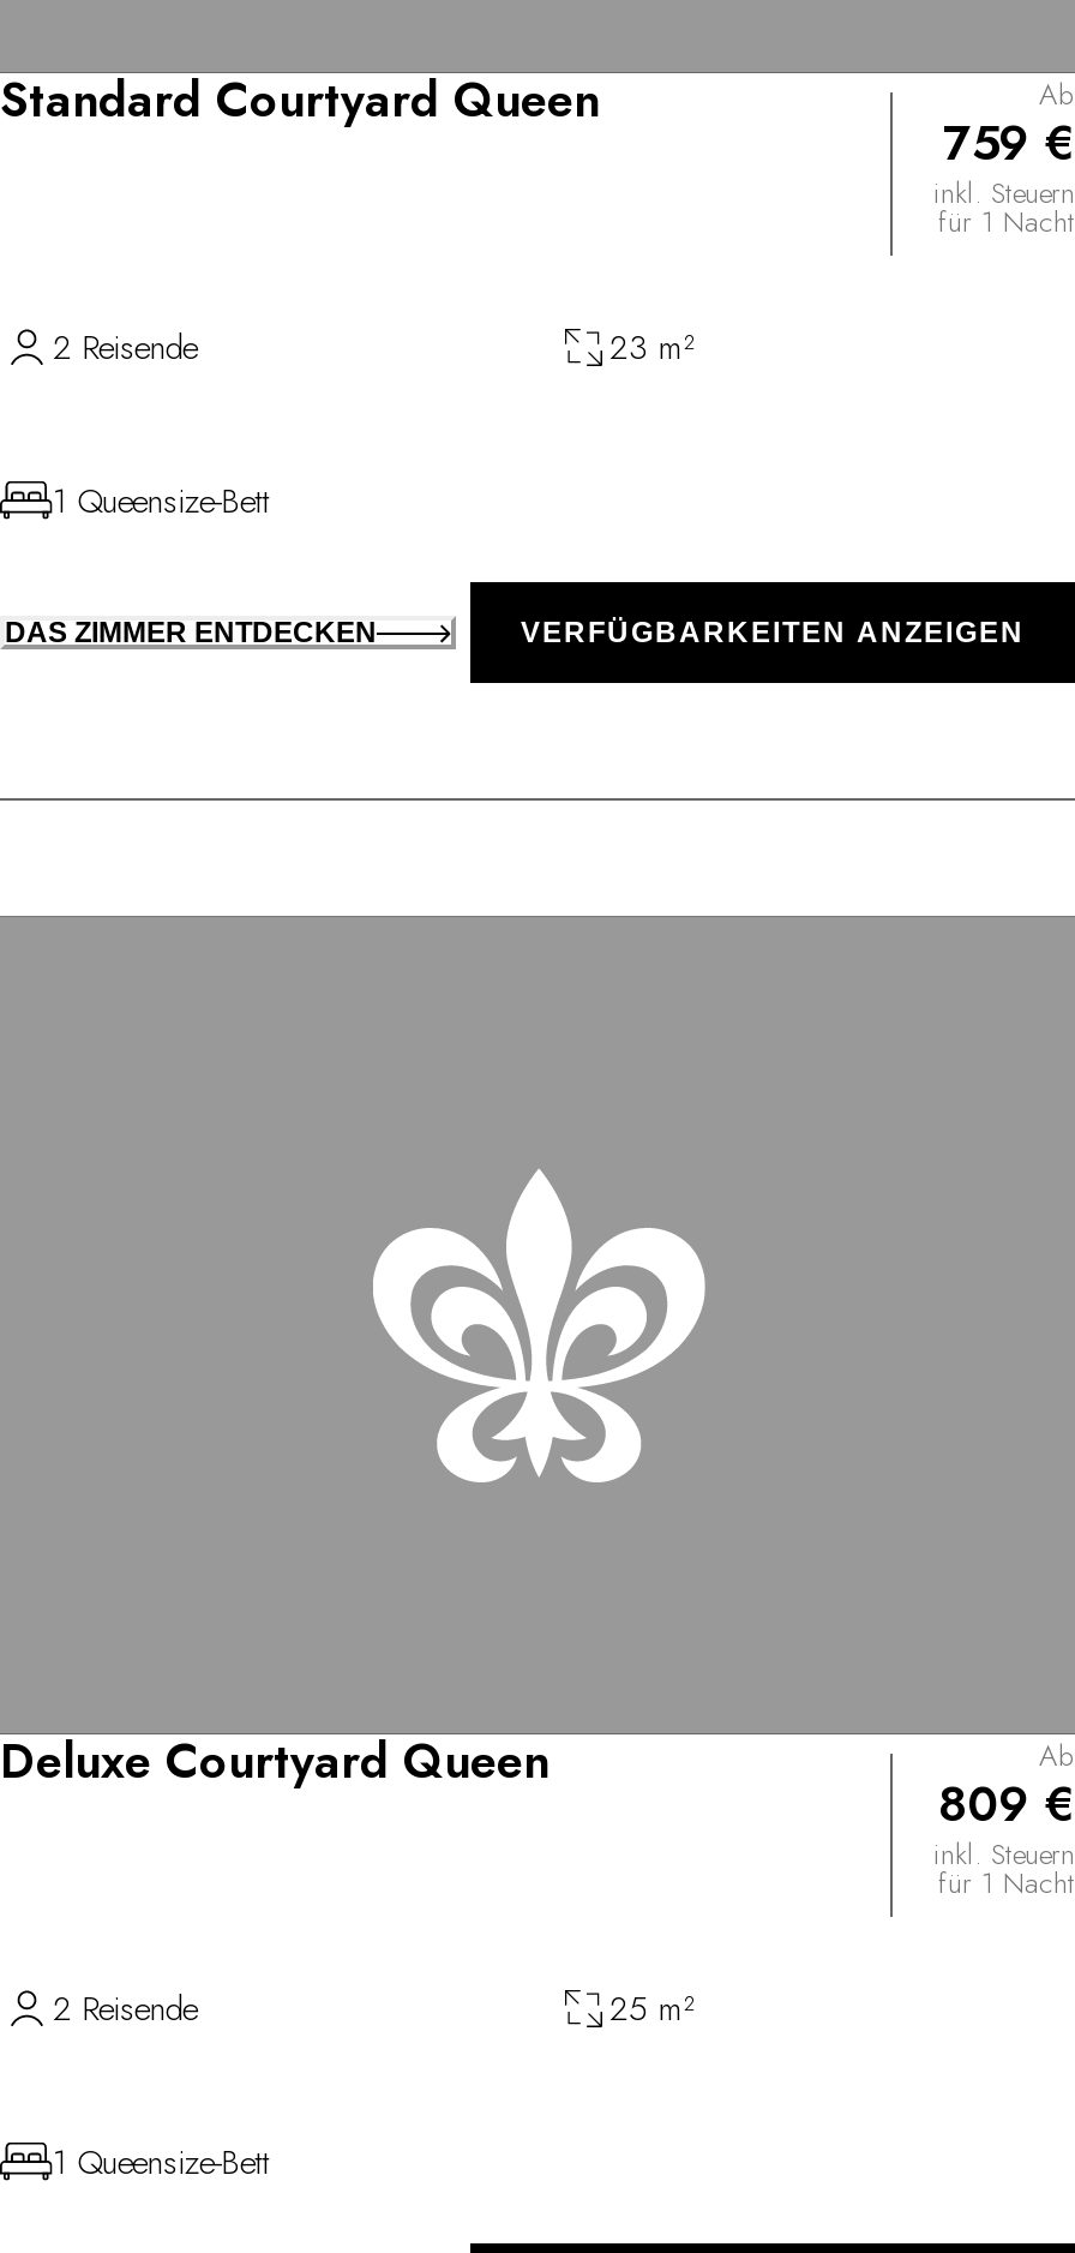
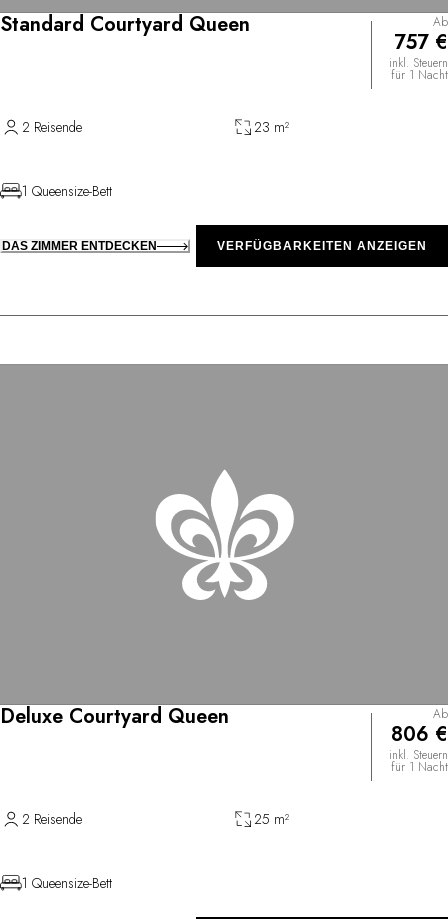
[943,109,1075,179] 759 € -> [394,28,448,57] 757 €
[938,1770,1075,1840] 809 € -> [391,720,448,749] 806 €

